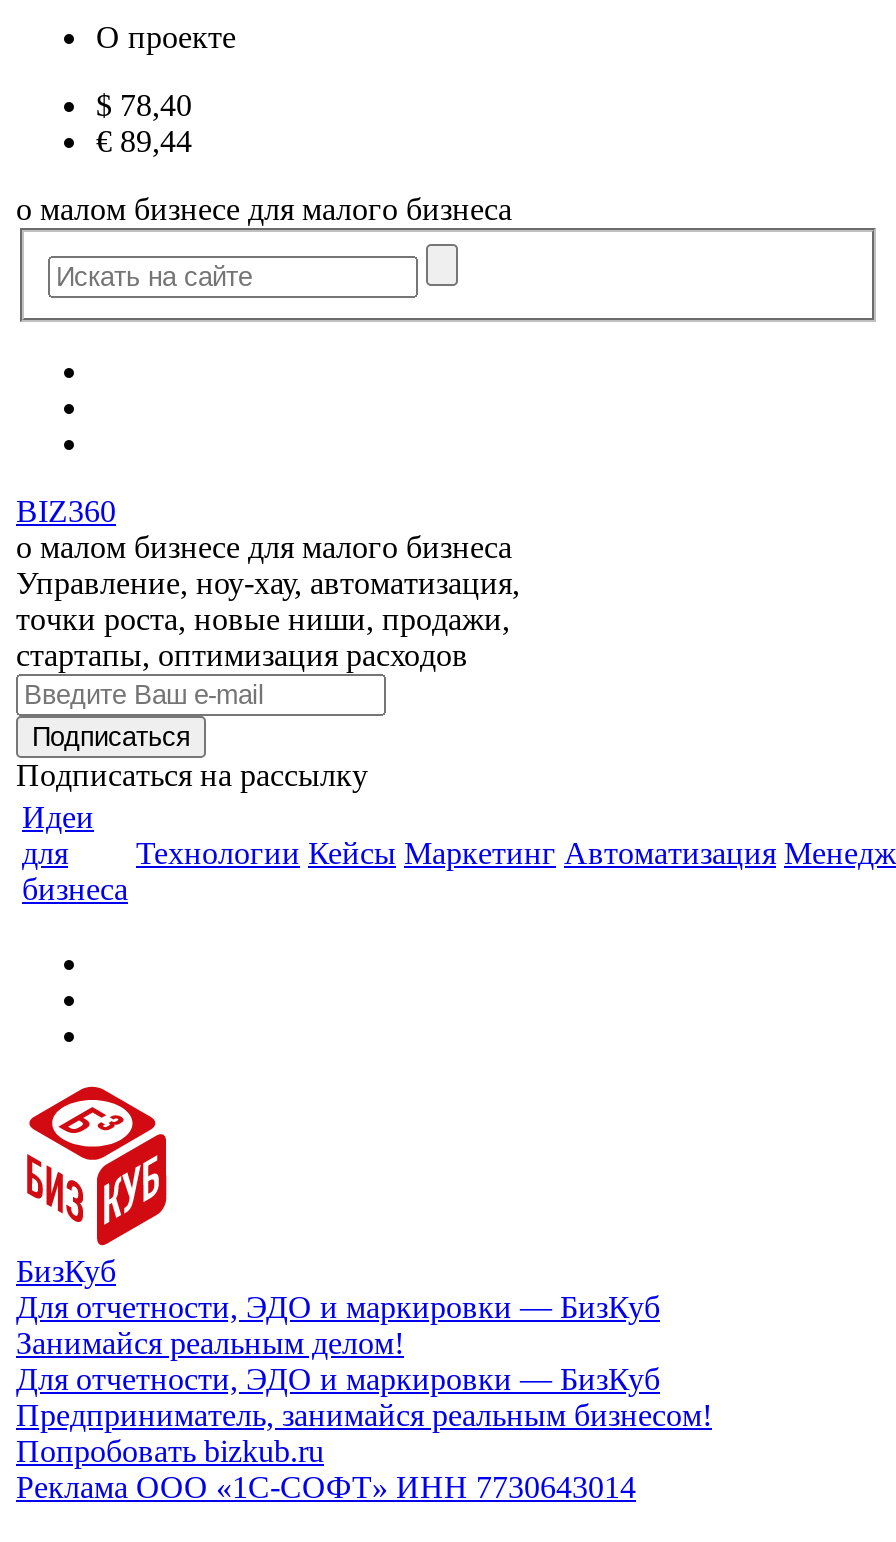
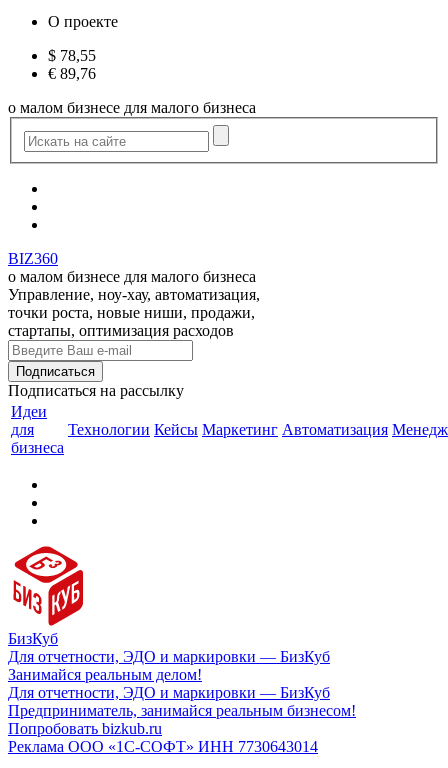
[96,88,192,122] $78,40 -> [48,47,96,64] $78,55
[96,124,192,158] €89,44 -> [48,65,96,82] €89,76

